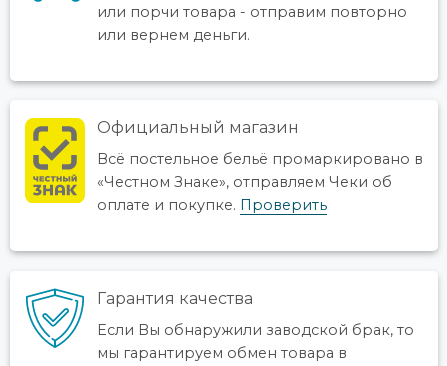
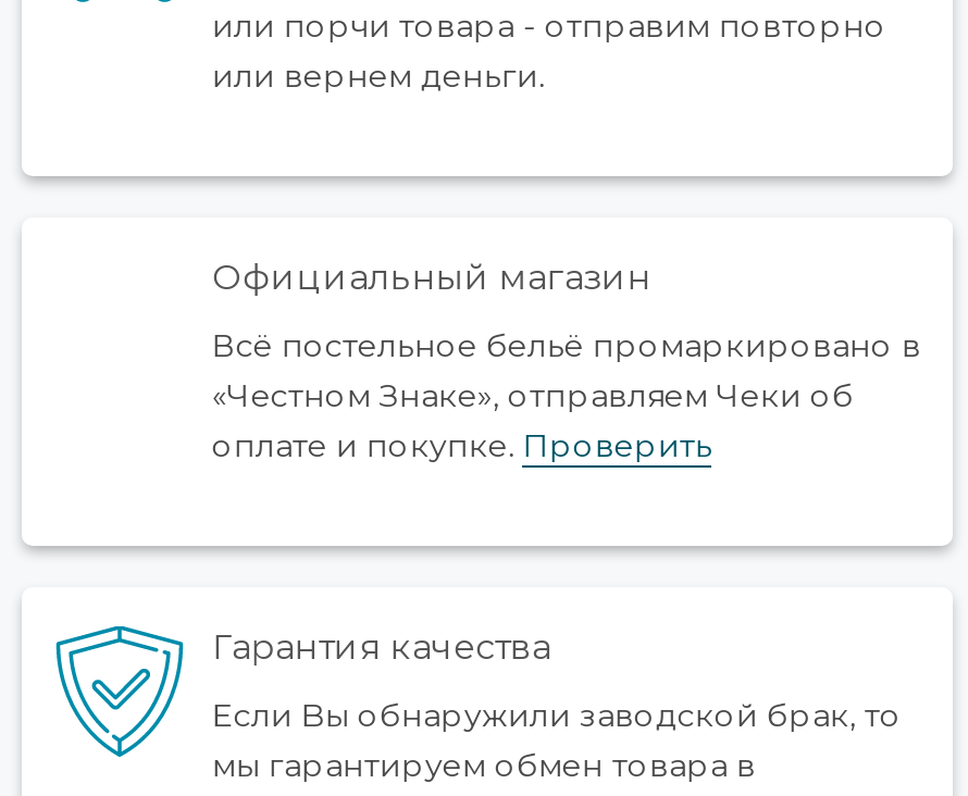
[24,117,86,204] [image] -> none

